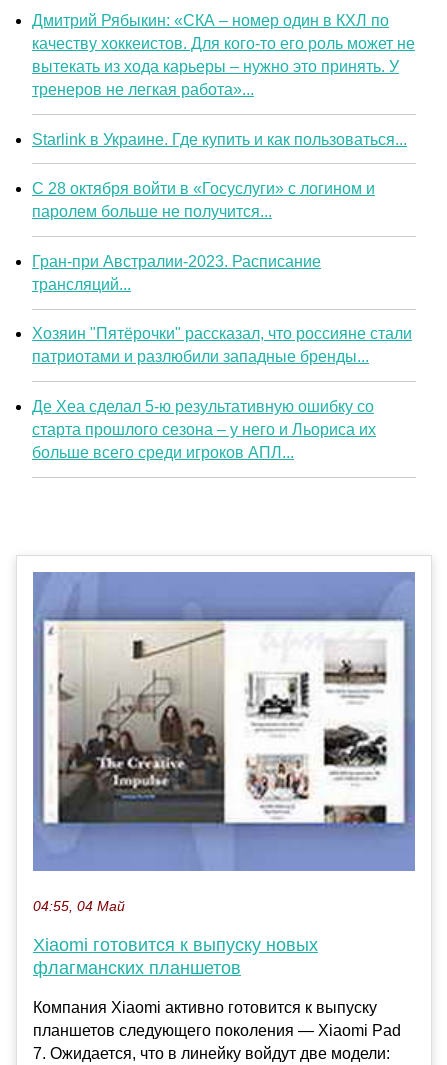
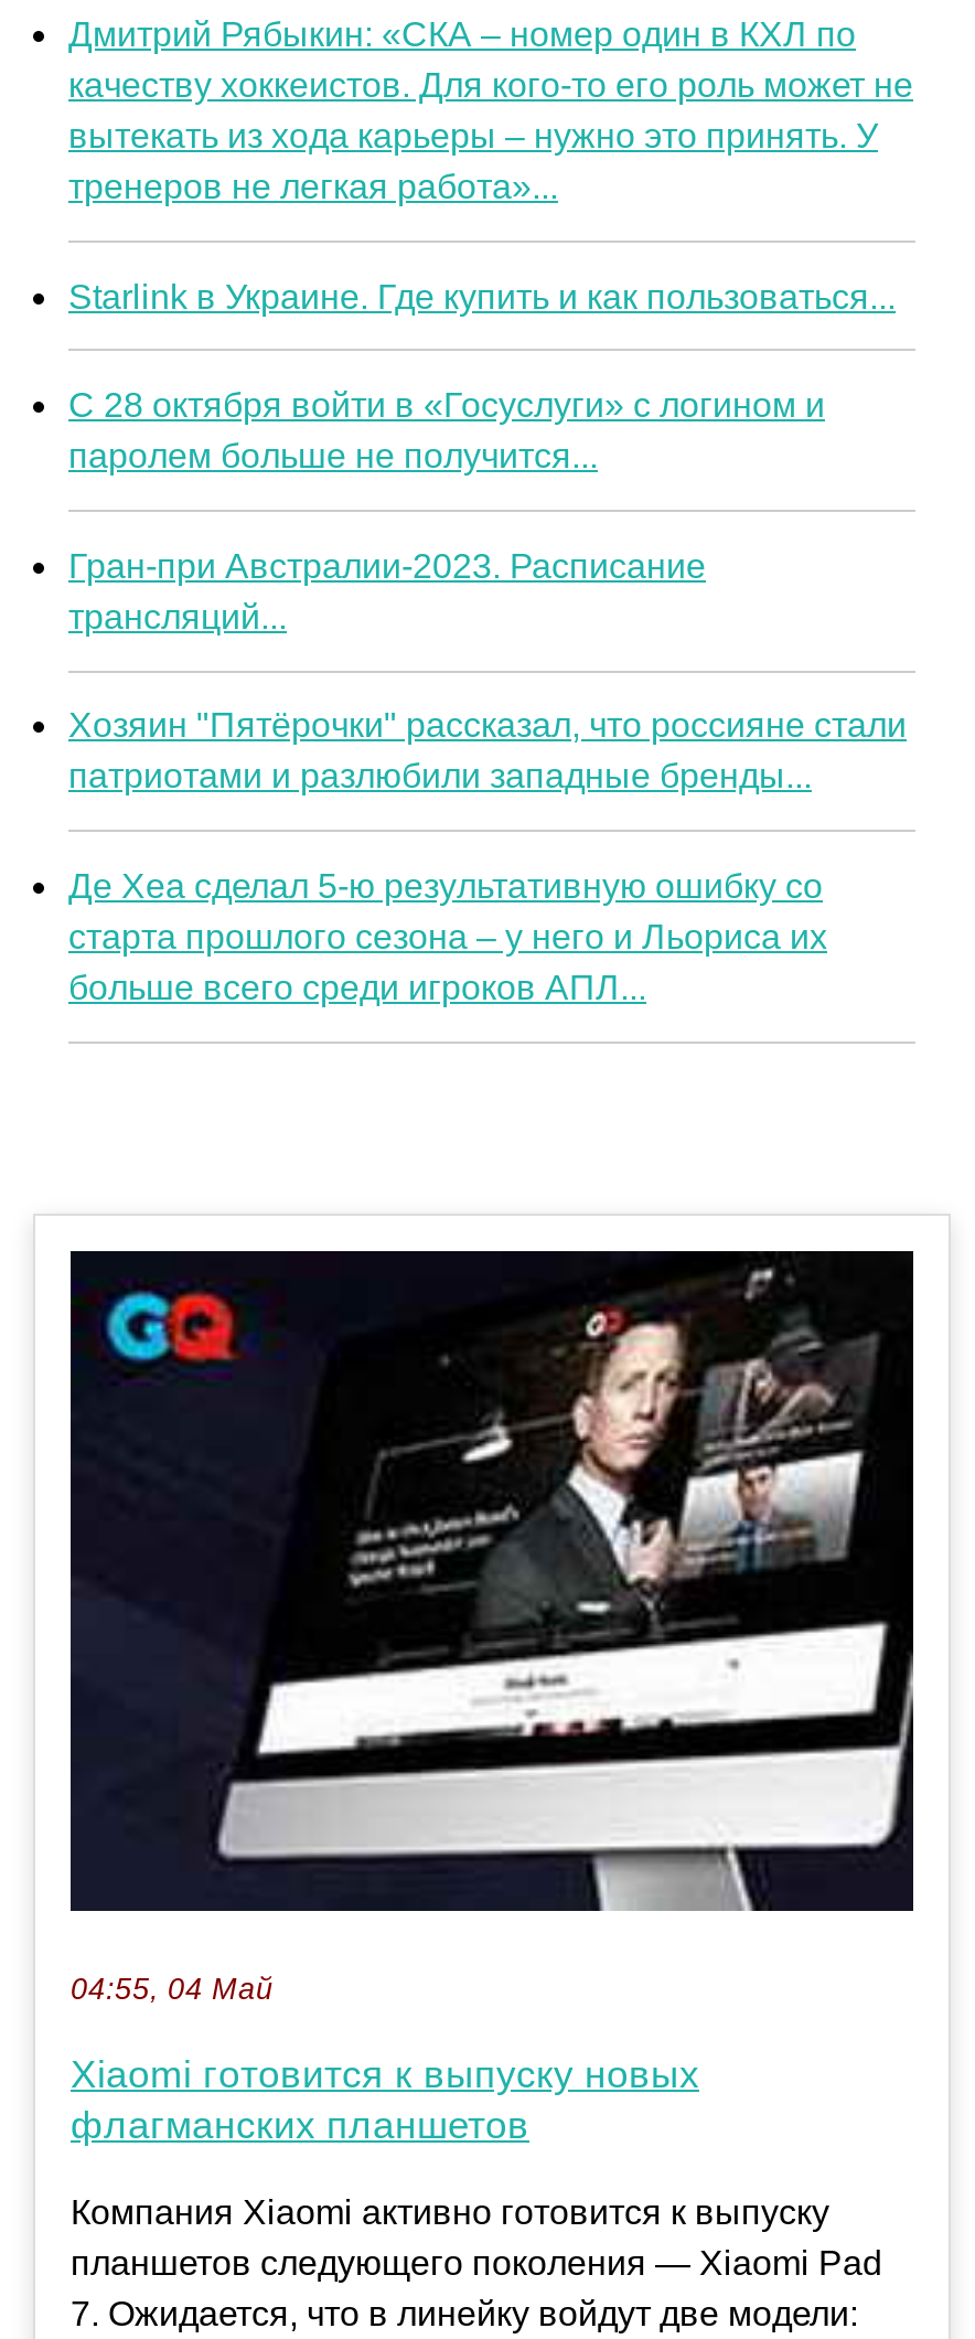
[32,571,416,872] [image] -> [68,1249,915,1913] [image]

